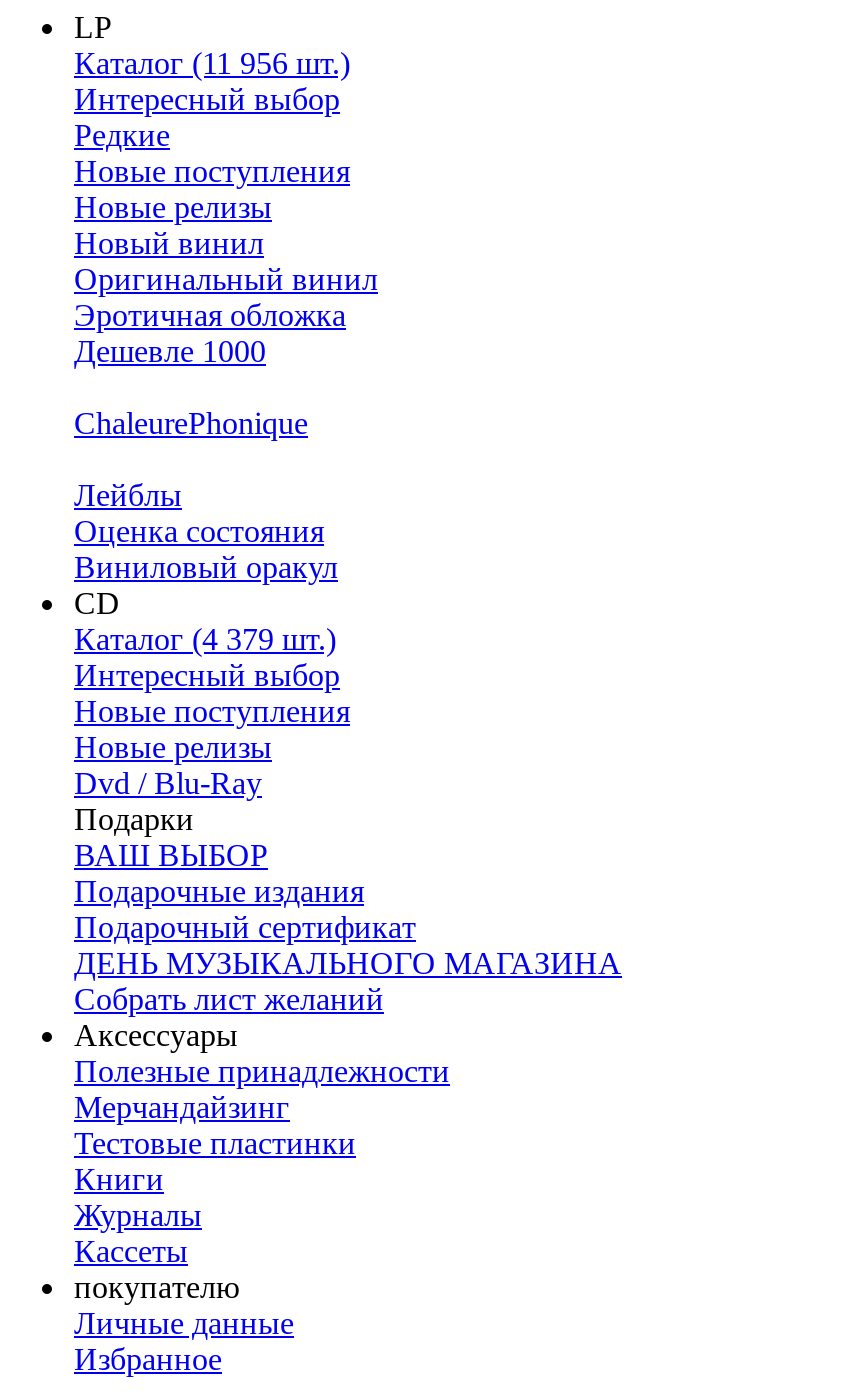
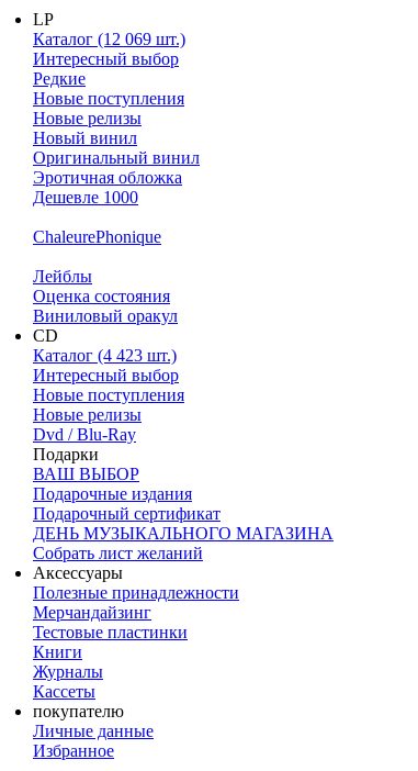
[74,47,350,81] Каталог (11 956 шт.) -> [33,30,185,49] Каталог (12 069 шт.)
[74,623,336,657] Каталог (4 379 шт.) -> [33,346,177,365] Каталог (4 423 шт.)

